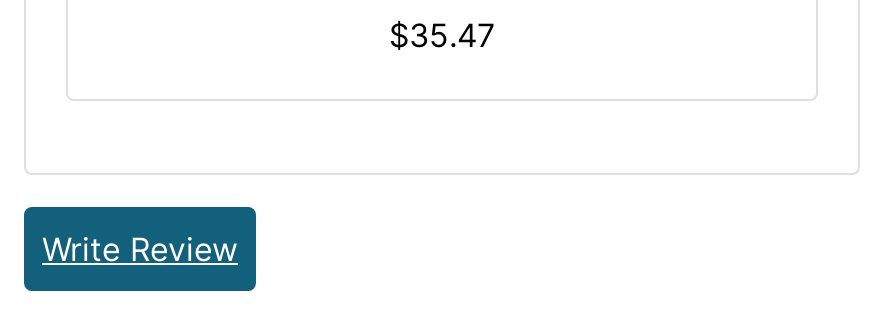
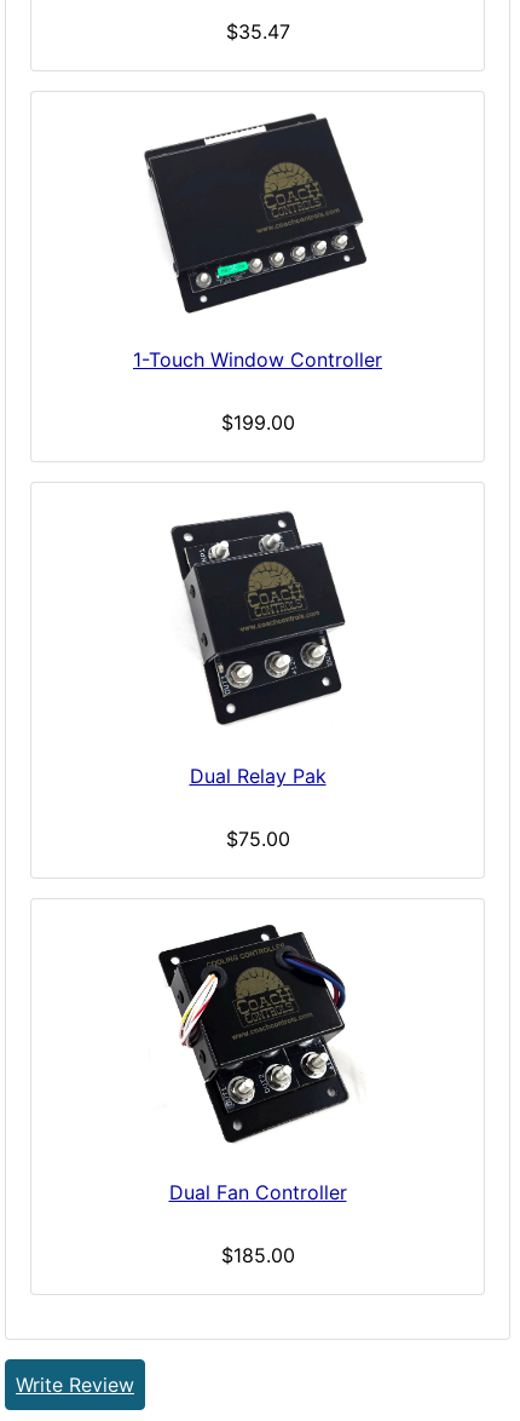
none -> [133,113,382,435] [image] | 1-Touch Window Controller | $199.00
none -> [157,924,354,1267] [image] | Dual Fan Controller | $185.00
none -> [169,510,346,851] [image] | Dual Relay Pak | $75.00

